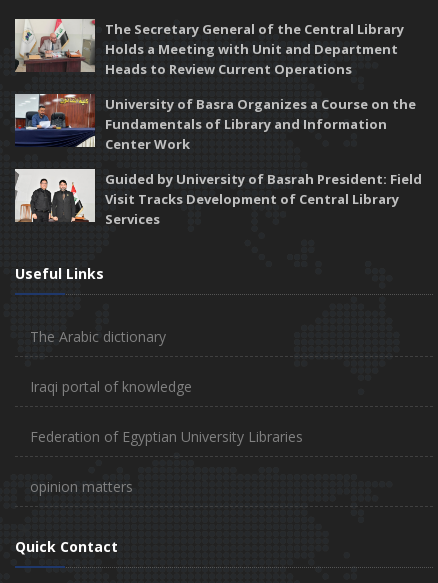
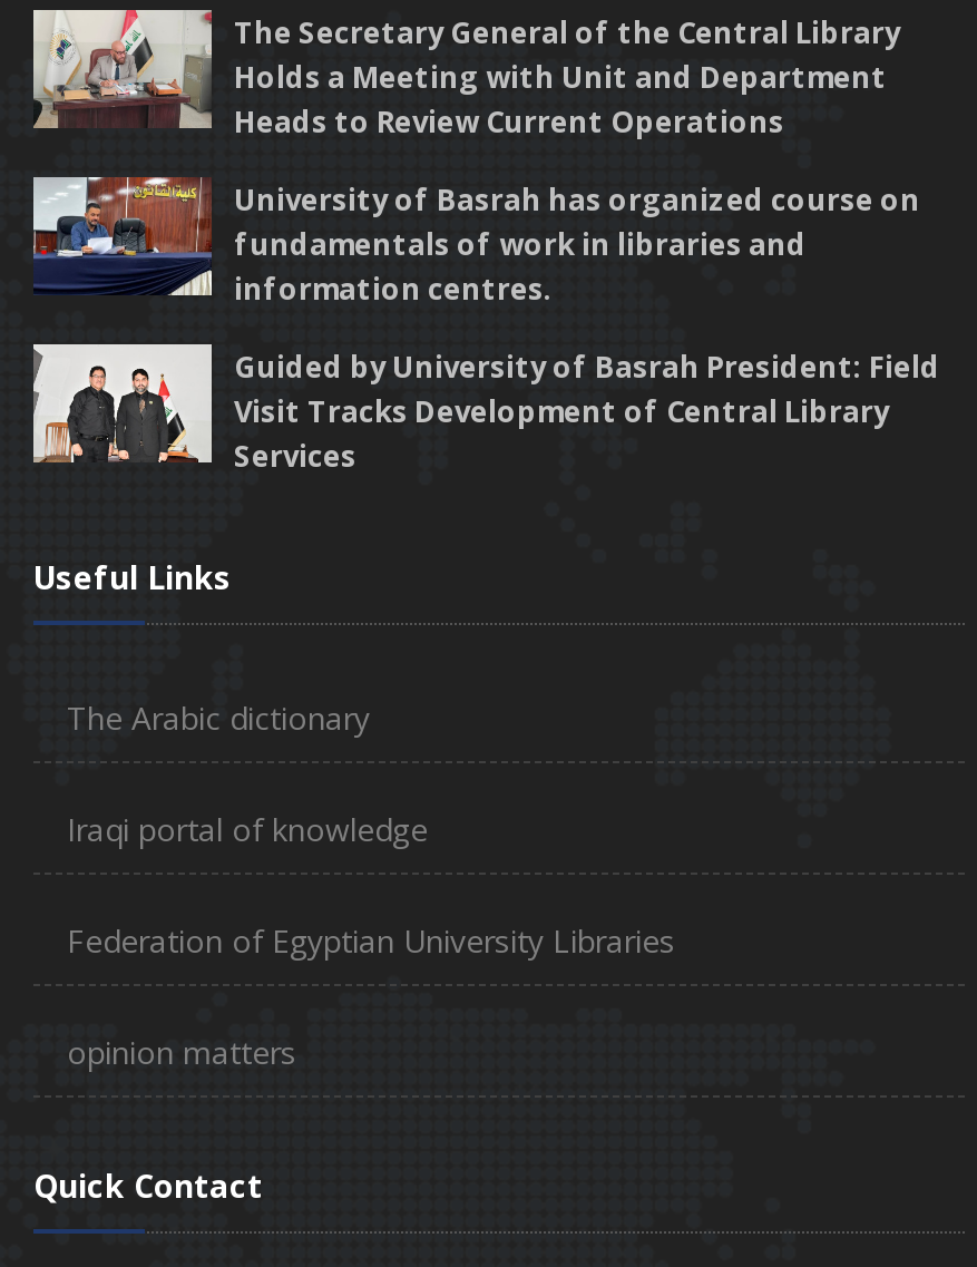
[105,95,416,153] University of Basra Organizes a Course on the | Fundamentals of Library and Information | Center Work -> [234,179,920,309] University of Basrah has organized course on | fundamentals of work in libraries and | information centres.

